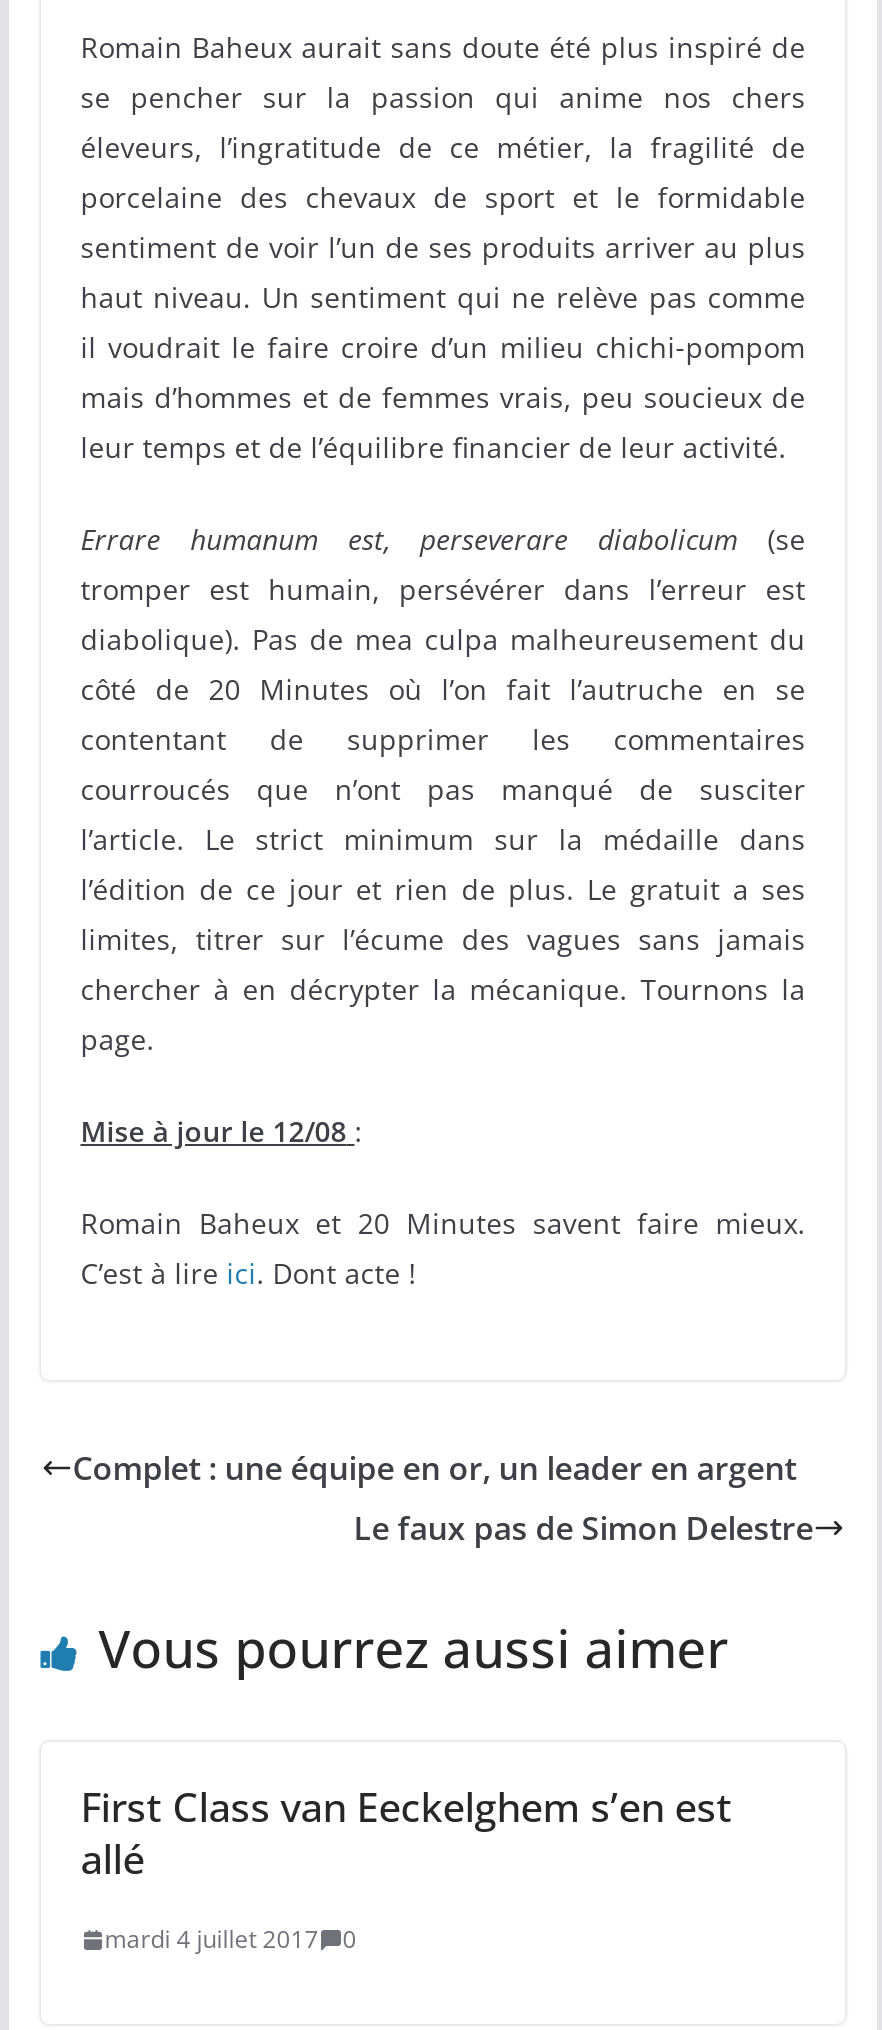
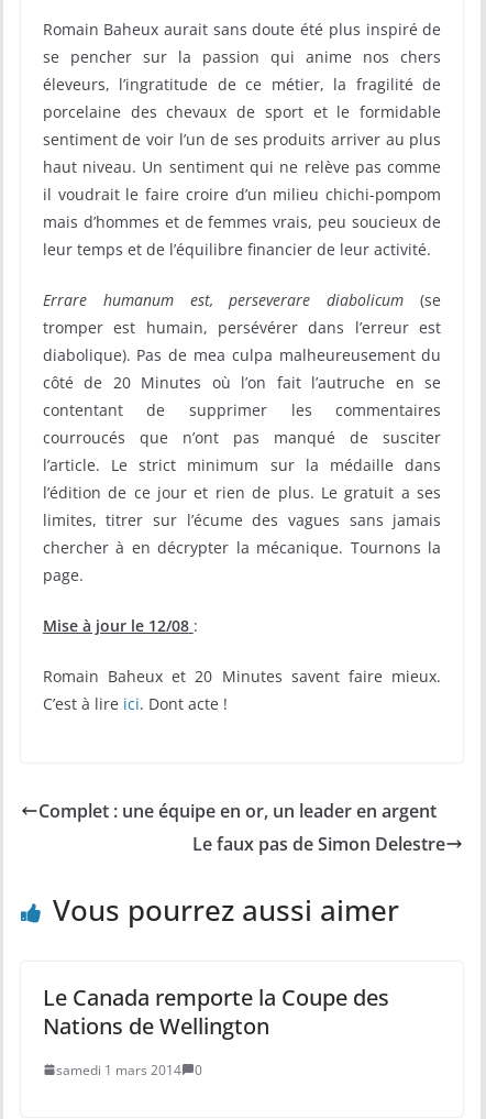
[80,1781,732,1887] First Class van Eeckelghem s’en est | allé -> [43,982,389,1041] Le Canada remporte la Coupe des | Nations de Wellington
[104,1923,318,1957] mardi 4 juillet 2017 -> [56,1060,181,1079] samedi 1 mars 2014

